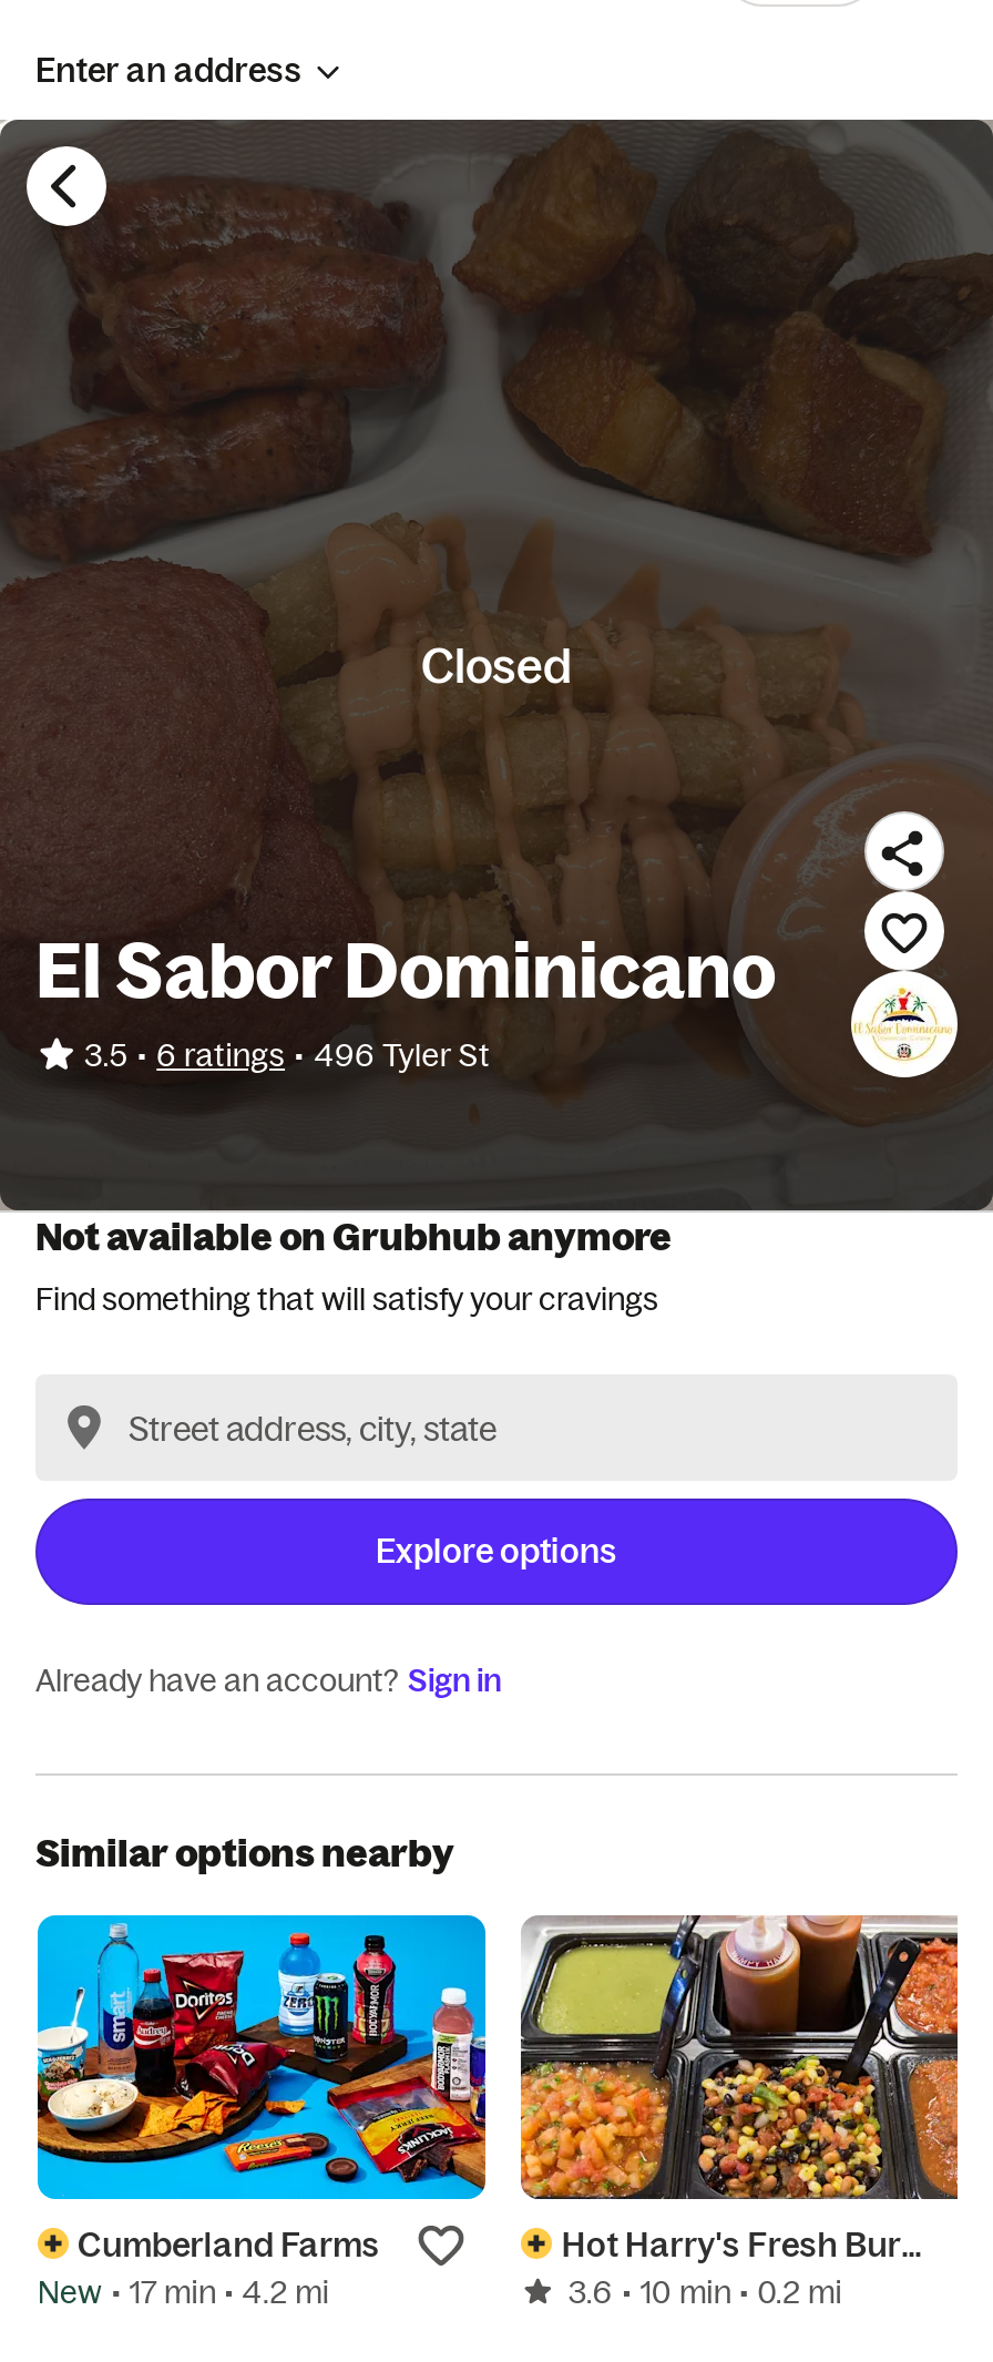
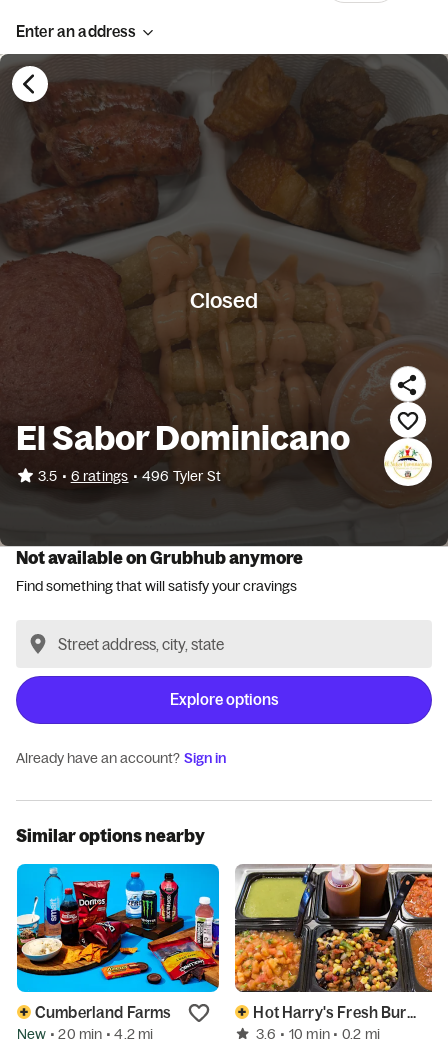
[38,2271,329,2312] New • 17 min • 4.2 mi -> [17,1024,154,1043] New • 20 min • 4.2 mi

